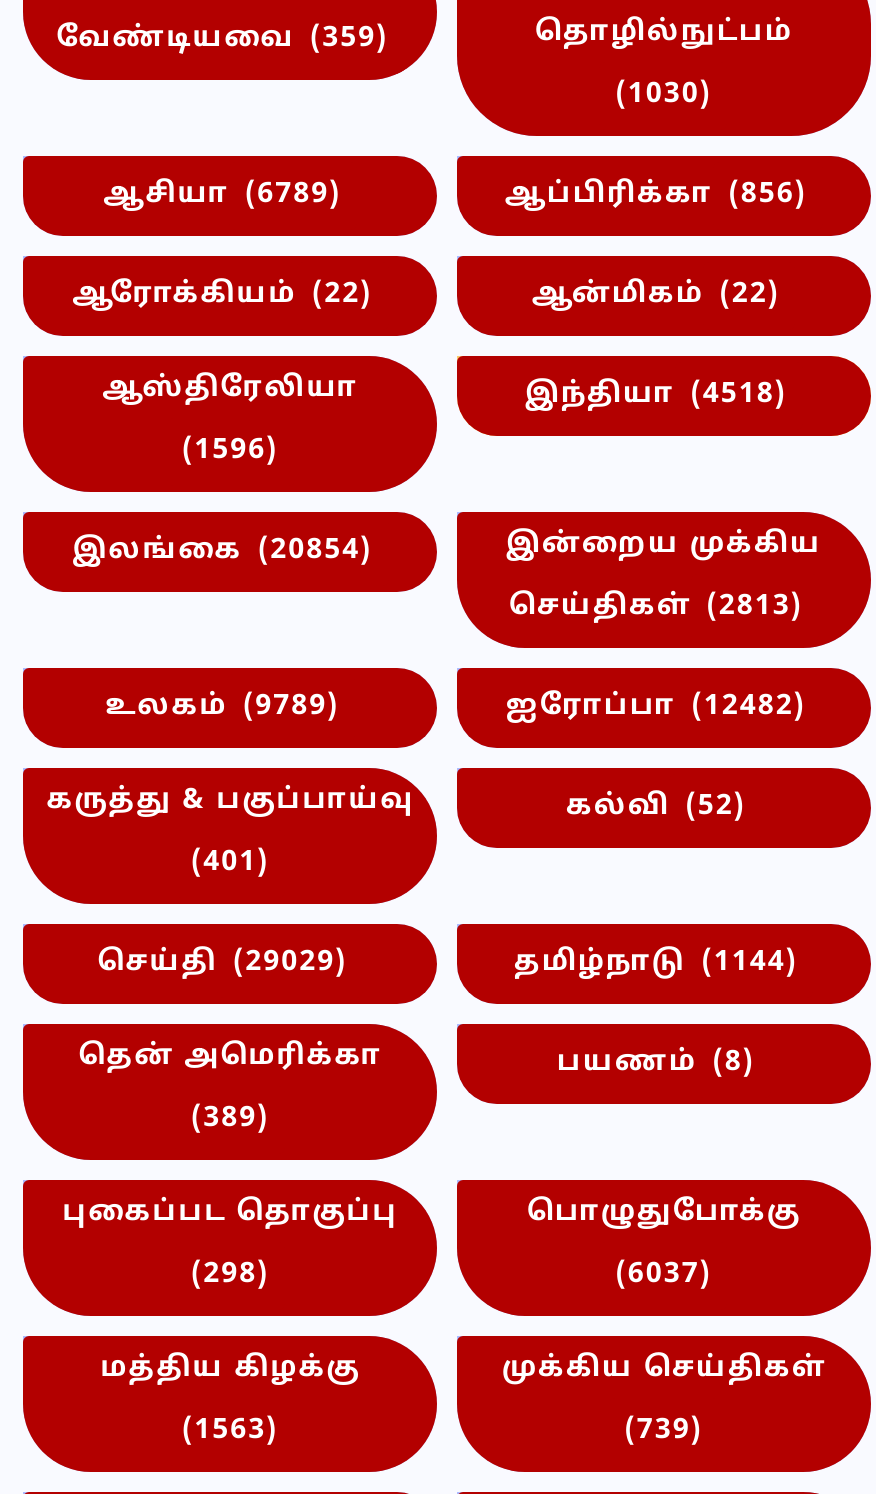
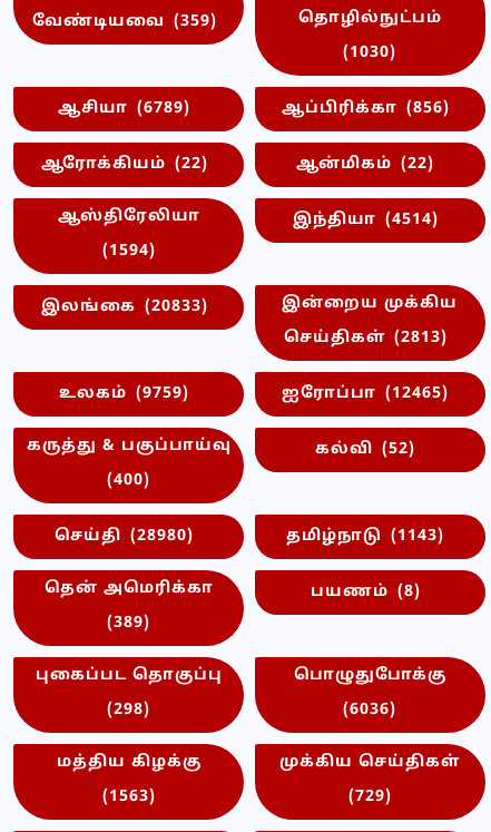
[525,378,787,412] இந்தியா (4518) -> [293,210,439,229] இந்தியா (4514)
[182,434,278,468] (1596) -> [102,241,155,260] (1594)
[72,534,372,568] இலங்கை (20854) -> [41,297,208,316] இலங்கை (20833)
[105,690,339,724] உலகம் (9789) -> [59,384,189,403] உலகம் (9759)
[506,690,806,724] ஐரோப்பா (12482) -> [282,384,449,403] ஐரோப்பா (12465)
[191,846,269,880] (401) -> [107,471,150,490] (400)
[97,946,347,980] செய்தி (29029) -> [55,527,194,546] செய்தி (28980)
[514,946,798,980] தமிழ்நாடு (1144) -> [287,527,445,546] தமிழ்நாடு (1143)
[616,1258,712,1292] (6037) -> [343,700,397,719] (6036)
[625,1414,703,1448] (739) -> [348,787,392,806] (729)

